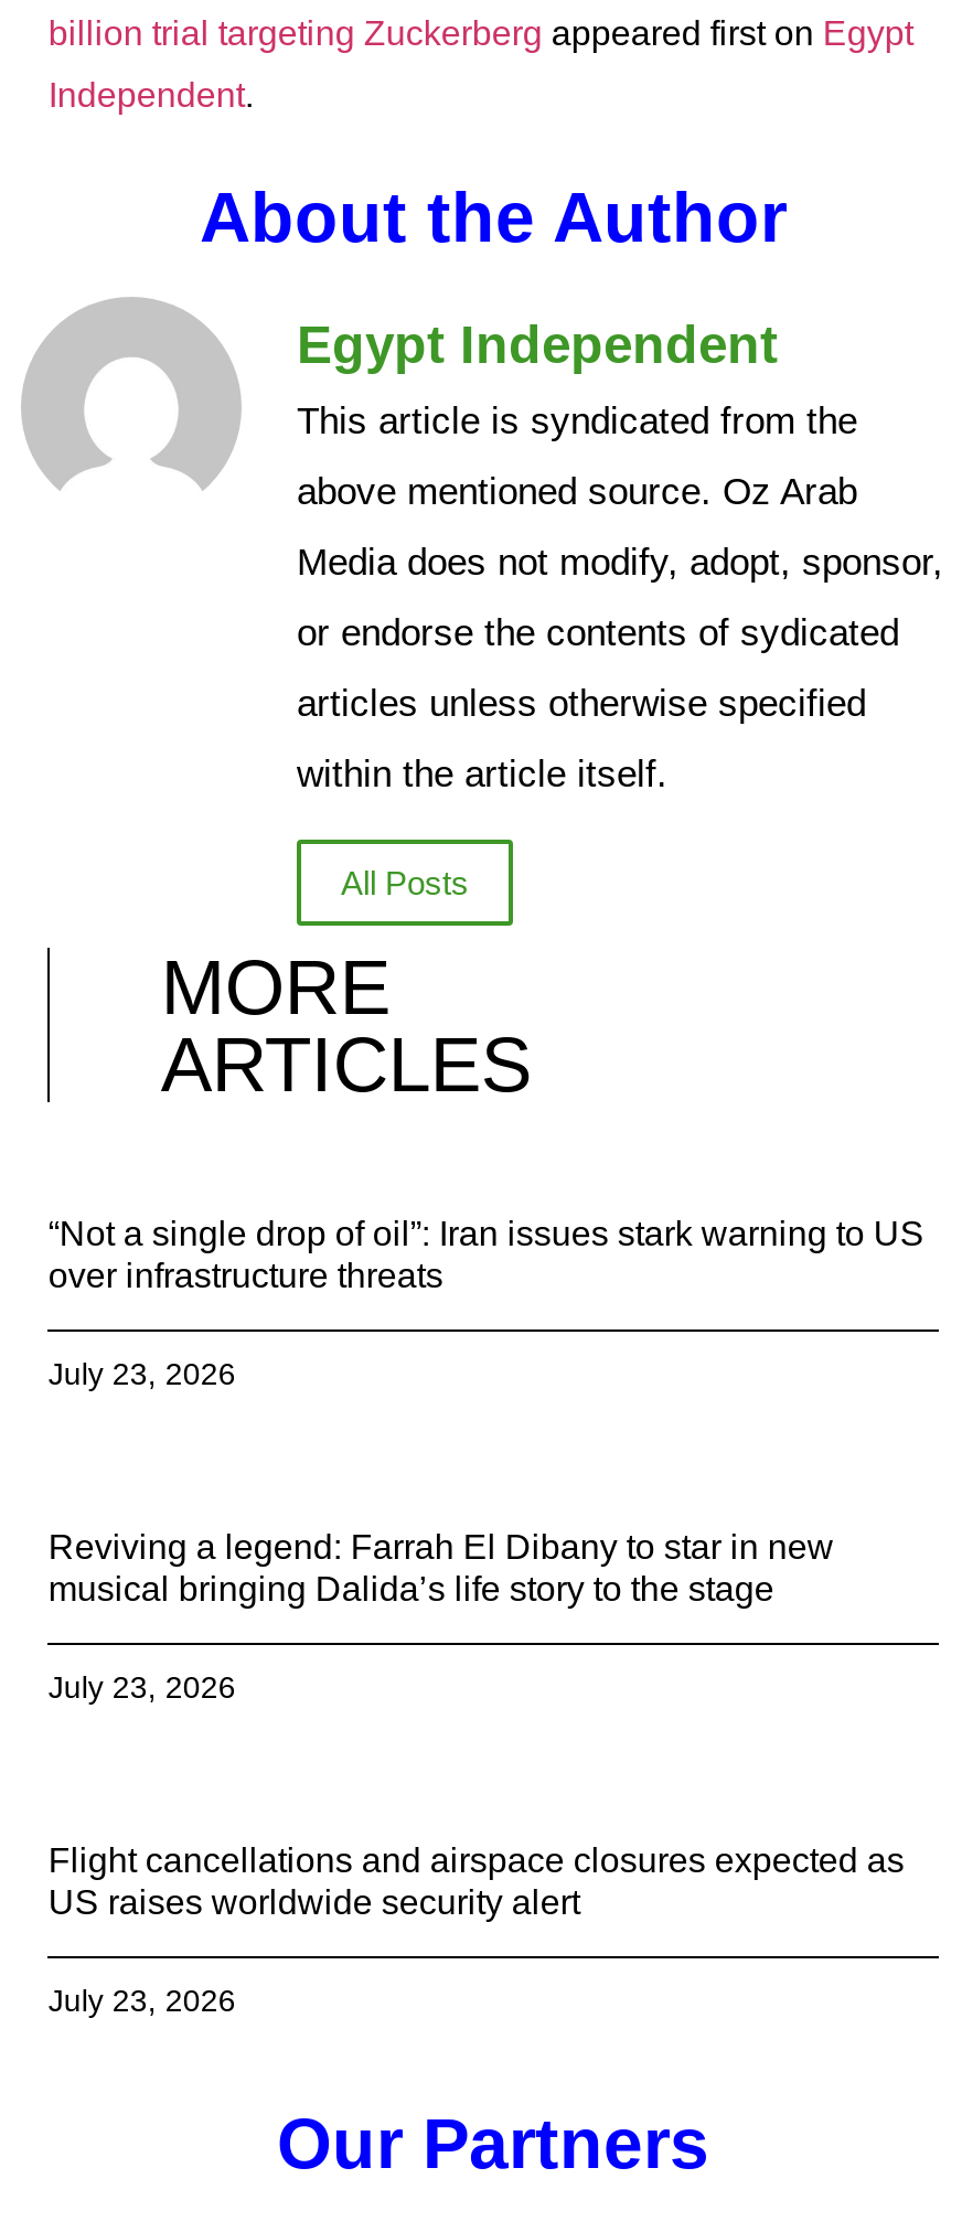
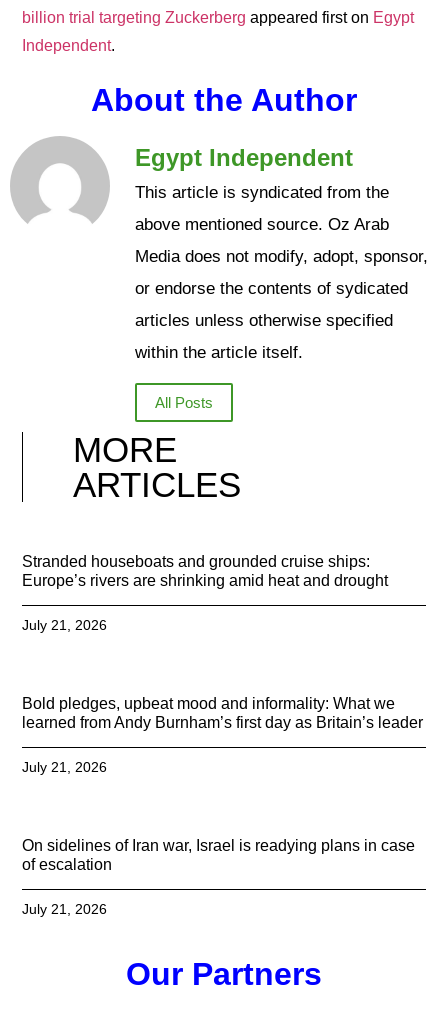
[48,1215,924,1294] “Not a single drop of oil”: Iran issues stark warning to US | over infrastructure threats -> [22,553,388,589] Stranded houseboats and grounded cruise ships: | Europe’s rivers are shrinking amid heat and drought
[48,1356,236,1391] July 23, 2026 -> [22,617,107,633] July 21, 2026
[48,1528,834,1608] Reviving a legend: Farrah El Dibany to star in new | musical bringing Dalida’s life story to the stage -> [22,695,423,731] Bold pledges, upbeat mood and informality: What we | learned from Andy Burnham’s first day as Britain’s leader
[48,1670,236,1705] July 23, 2026 -> [22,759,107,775] July 21, 2026
[48,1842,904,1921] Flight cancellations and airspace closures expected as | US raises worldwide security alert -> [22,837,415,873] On sidelines of Iran war, Israel is readying plans in case | of escalation
[48,1983,236,2018] July 23, 2026 -> [22,901,107,917] July 21, 2026

